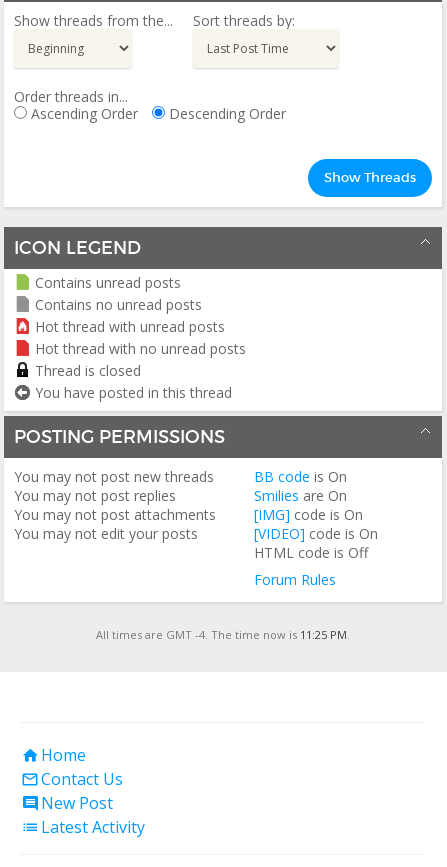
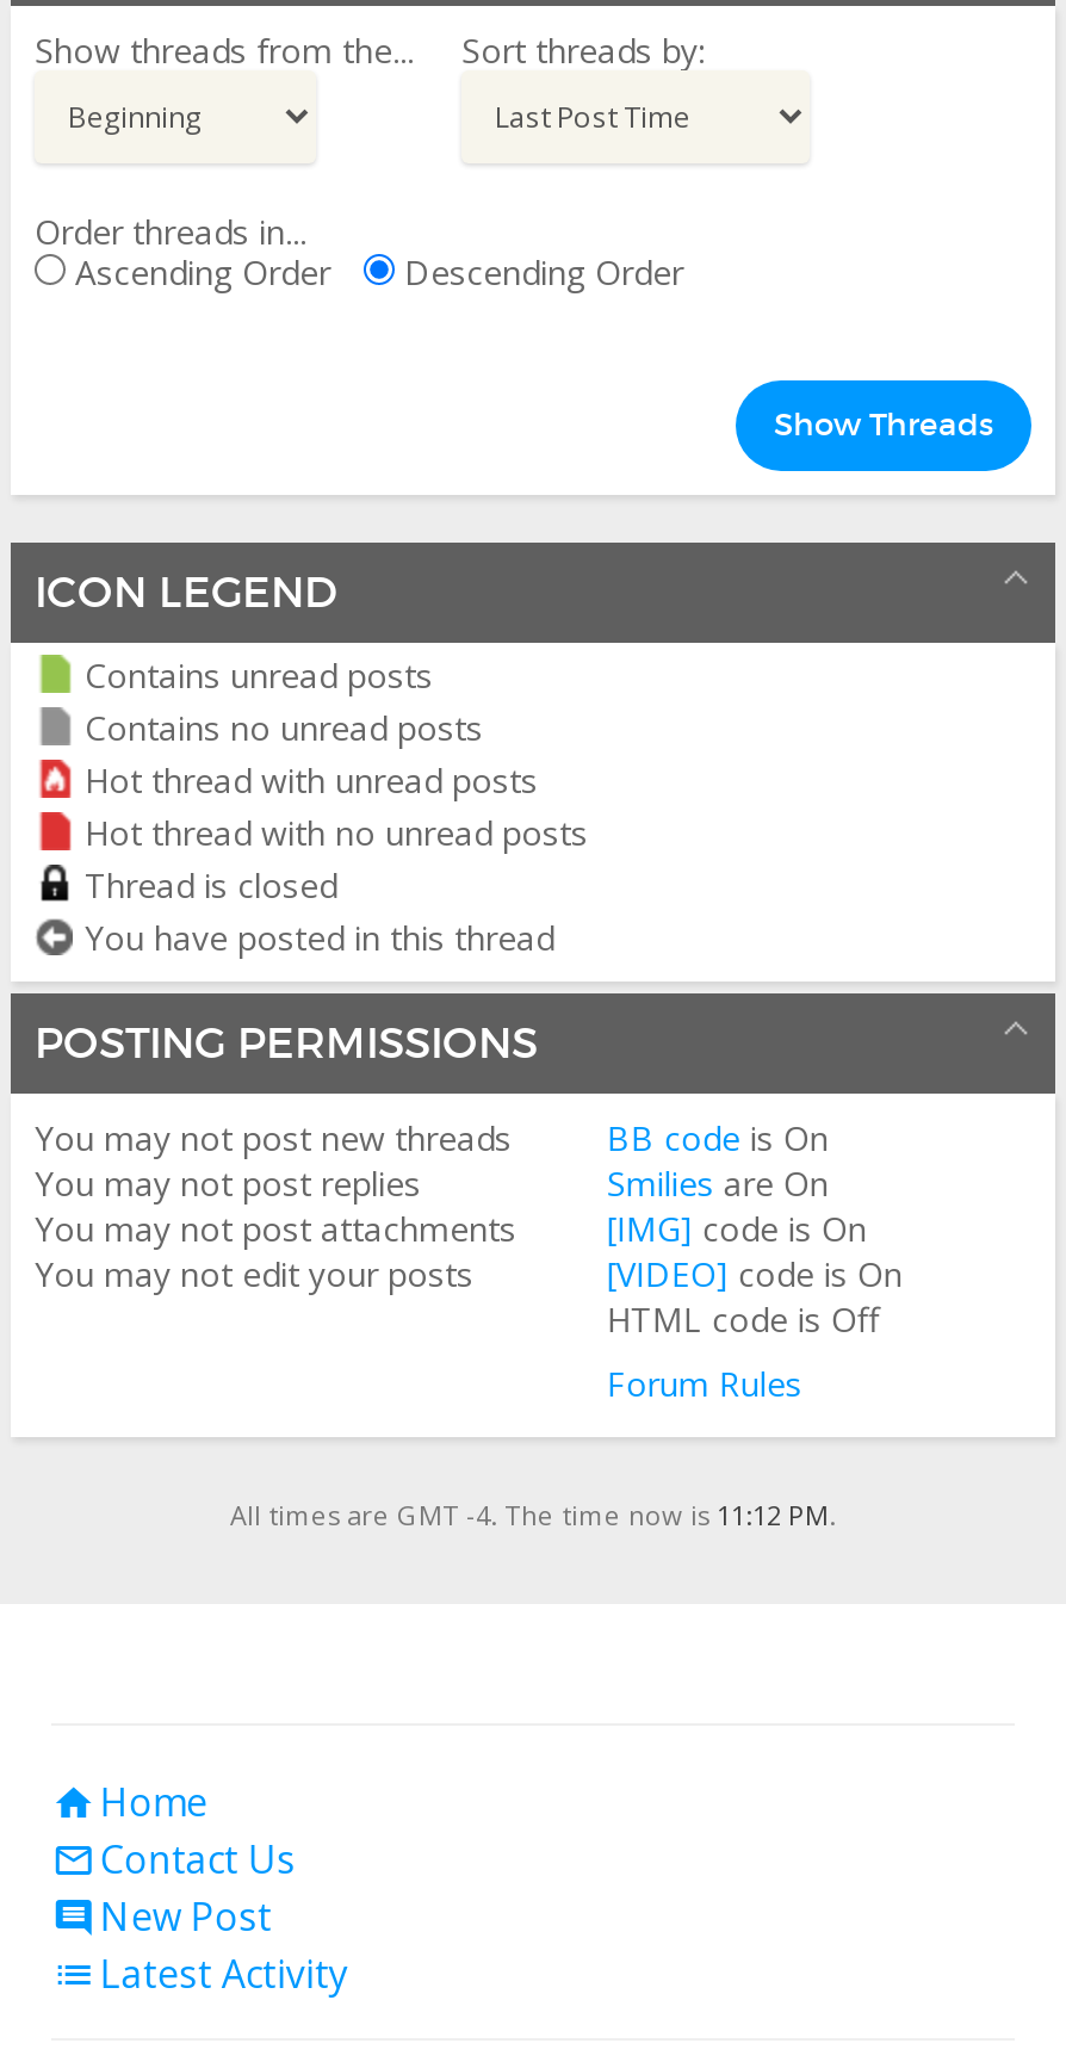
[96,627,350,642] All times are GMT -4. The time now is 11:25 PM. -> [230,1497,836,1533] All times are GMT -4. The time now is 11:12 PM.

